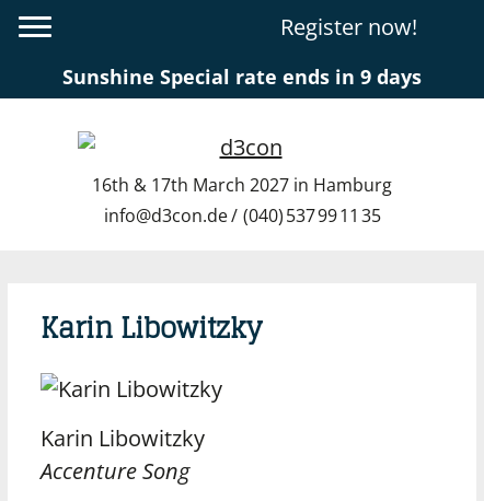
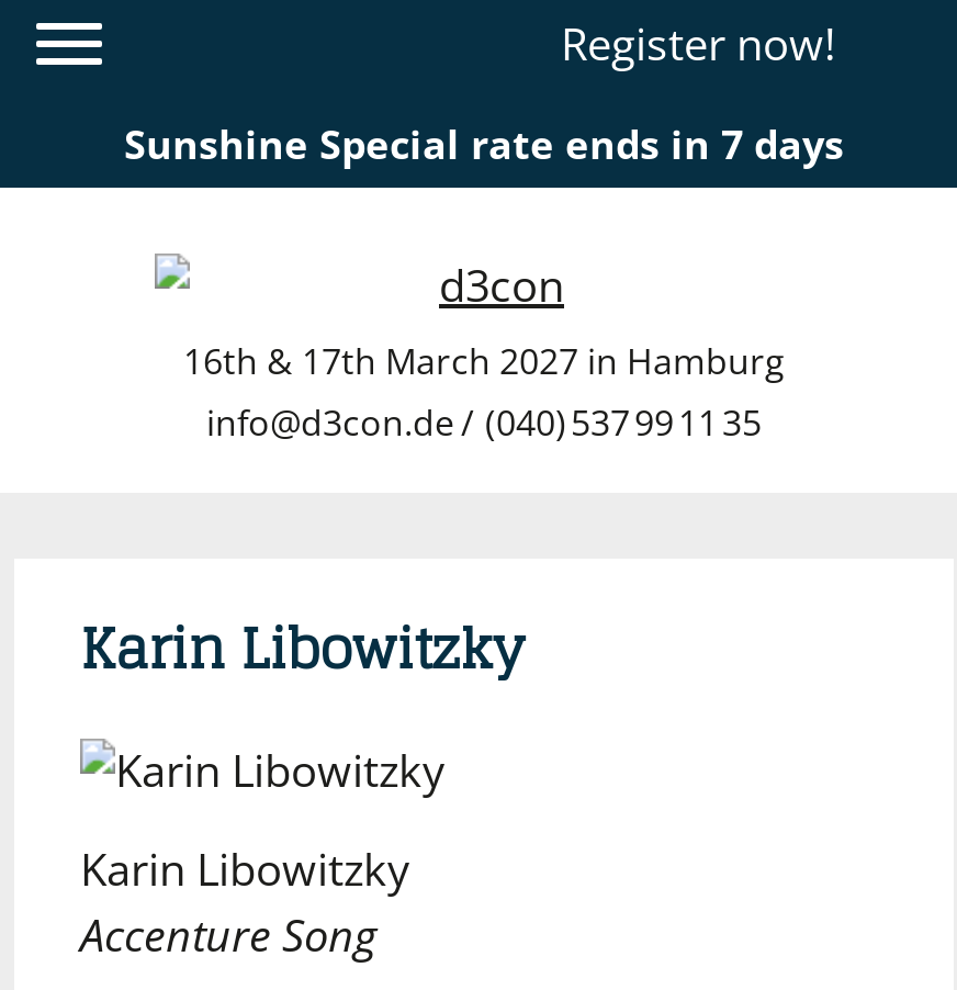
[62,63,422,90] Sunshine Special rate ends in 9 days -> [124,117,844,170] Sunshine Special rate ends in 7 days

